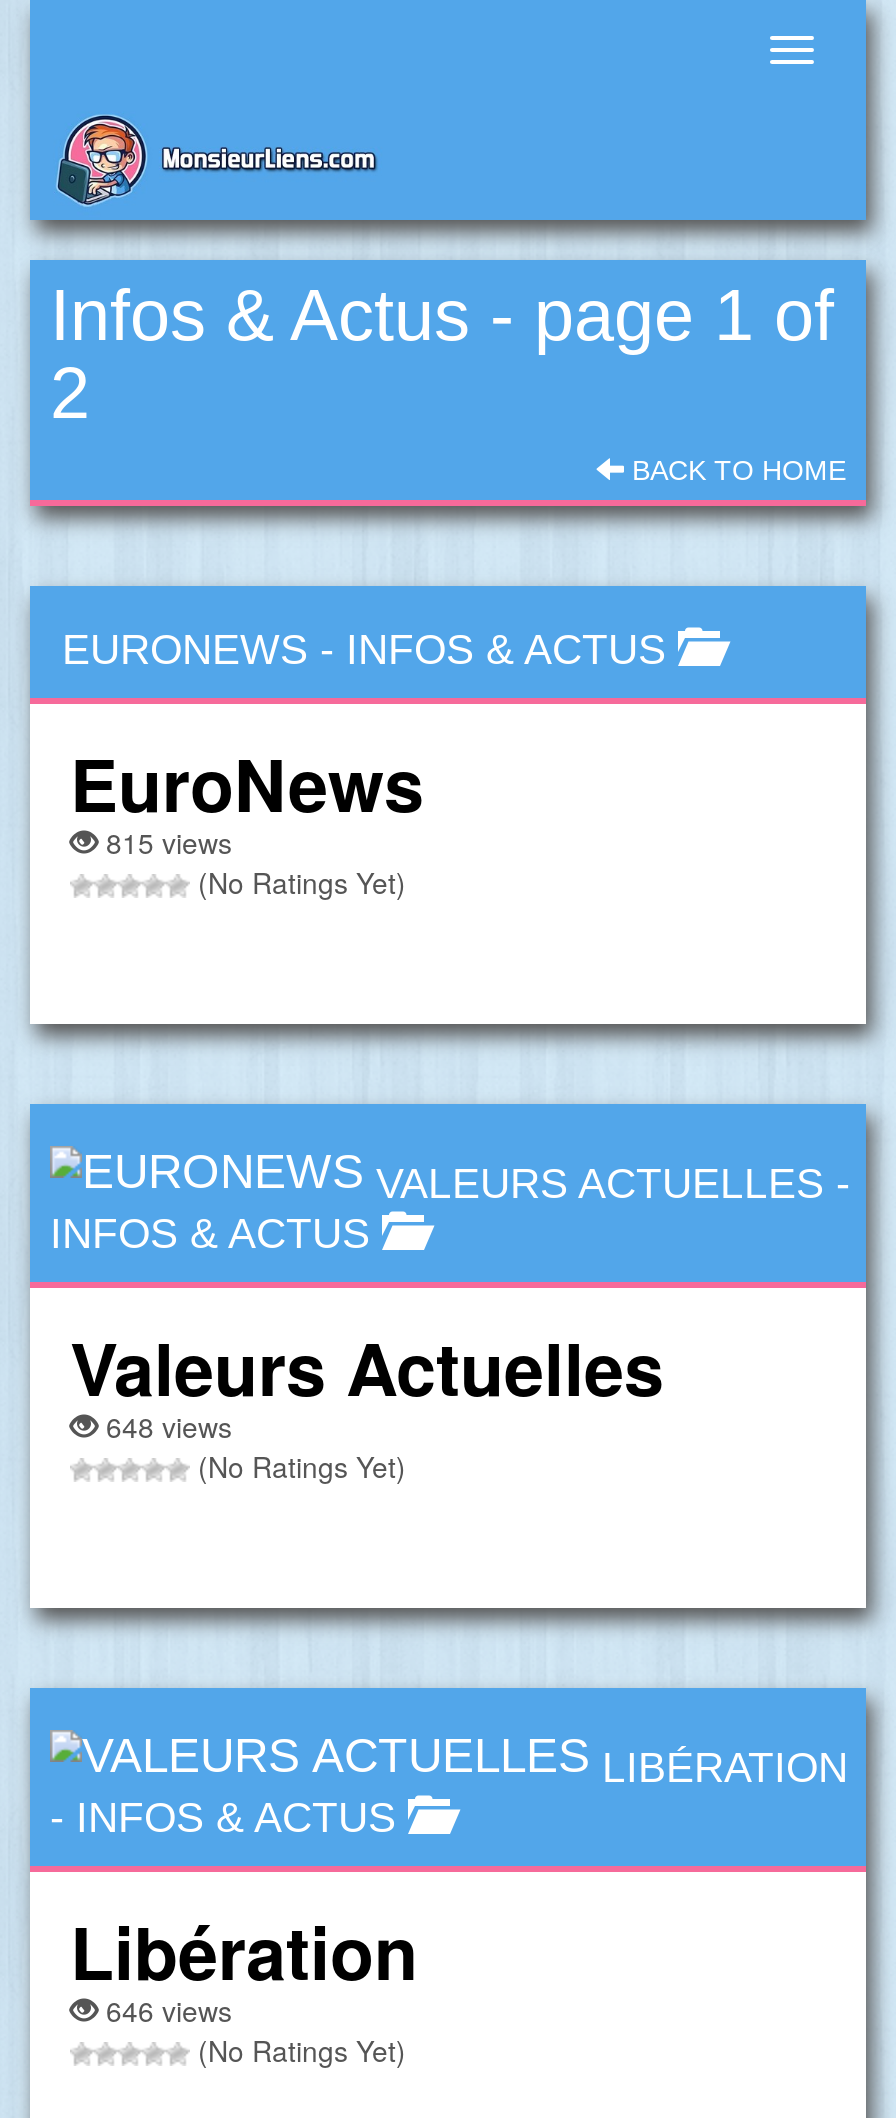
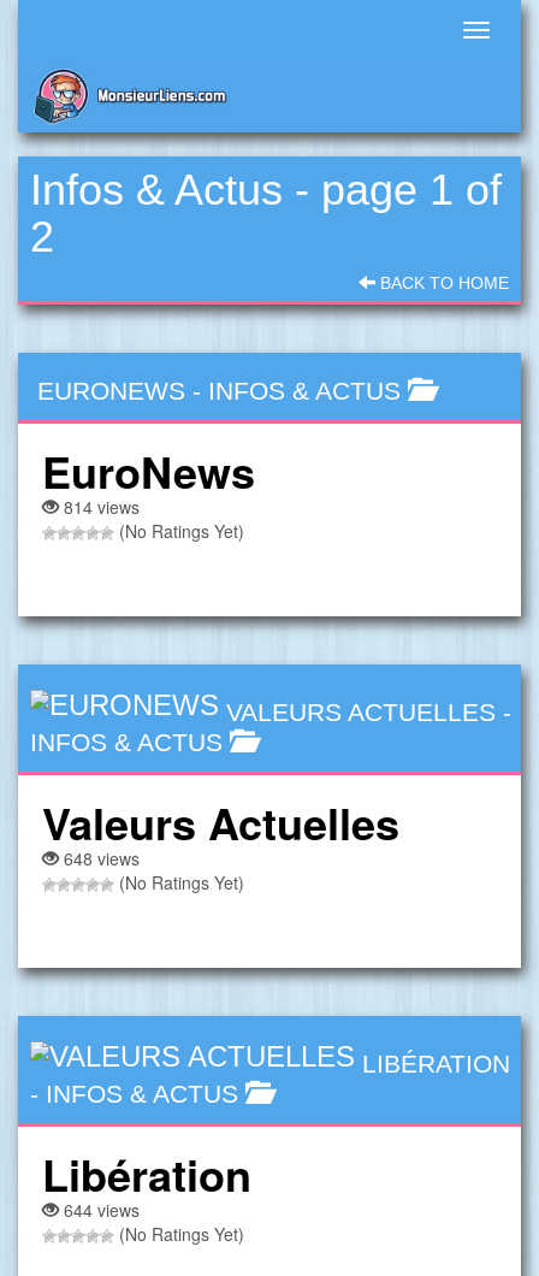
[98,822,232,862] 815 views -> [59,495,140,519] 814 views
[98,1990,232,2030] 646 views -> [59,1198,140,1222] 644 views

